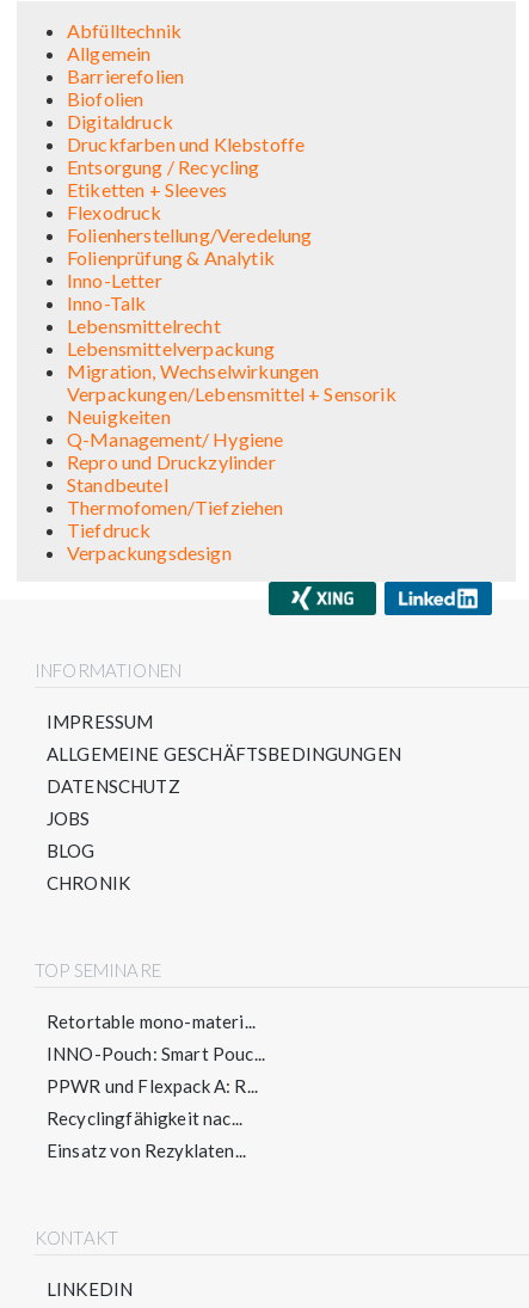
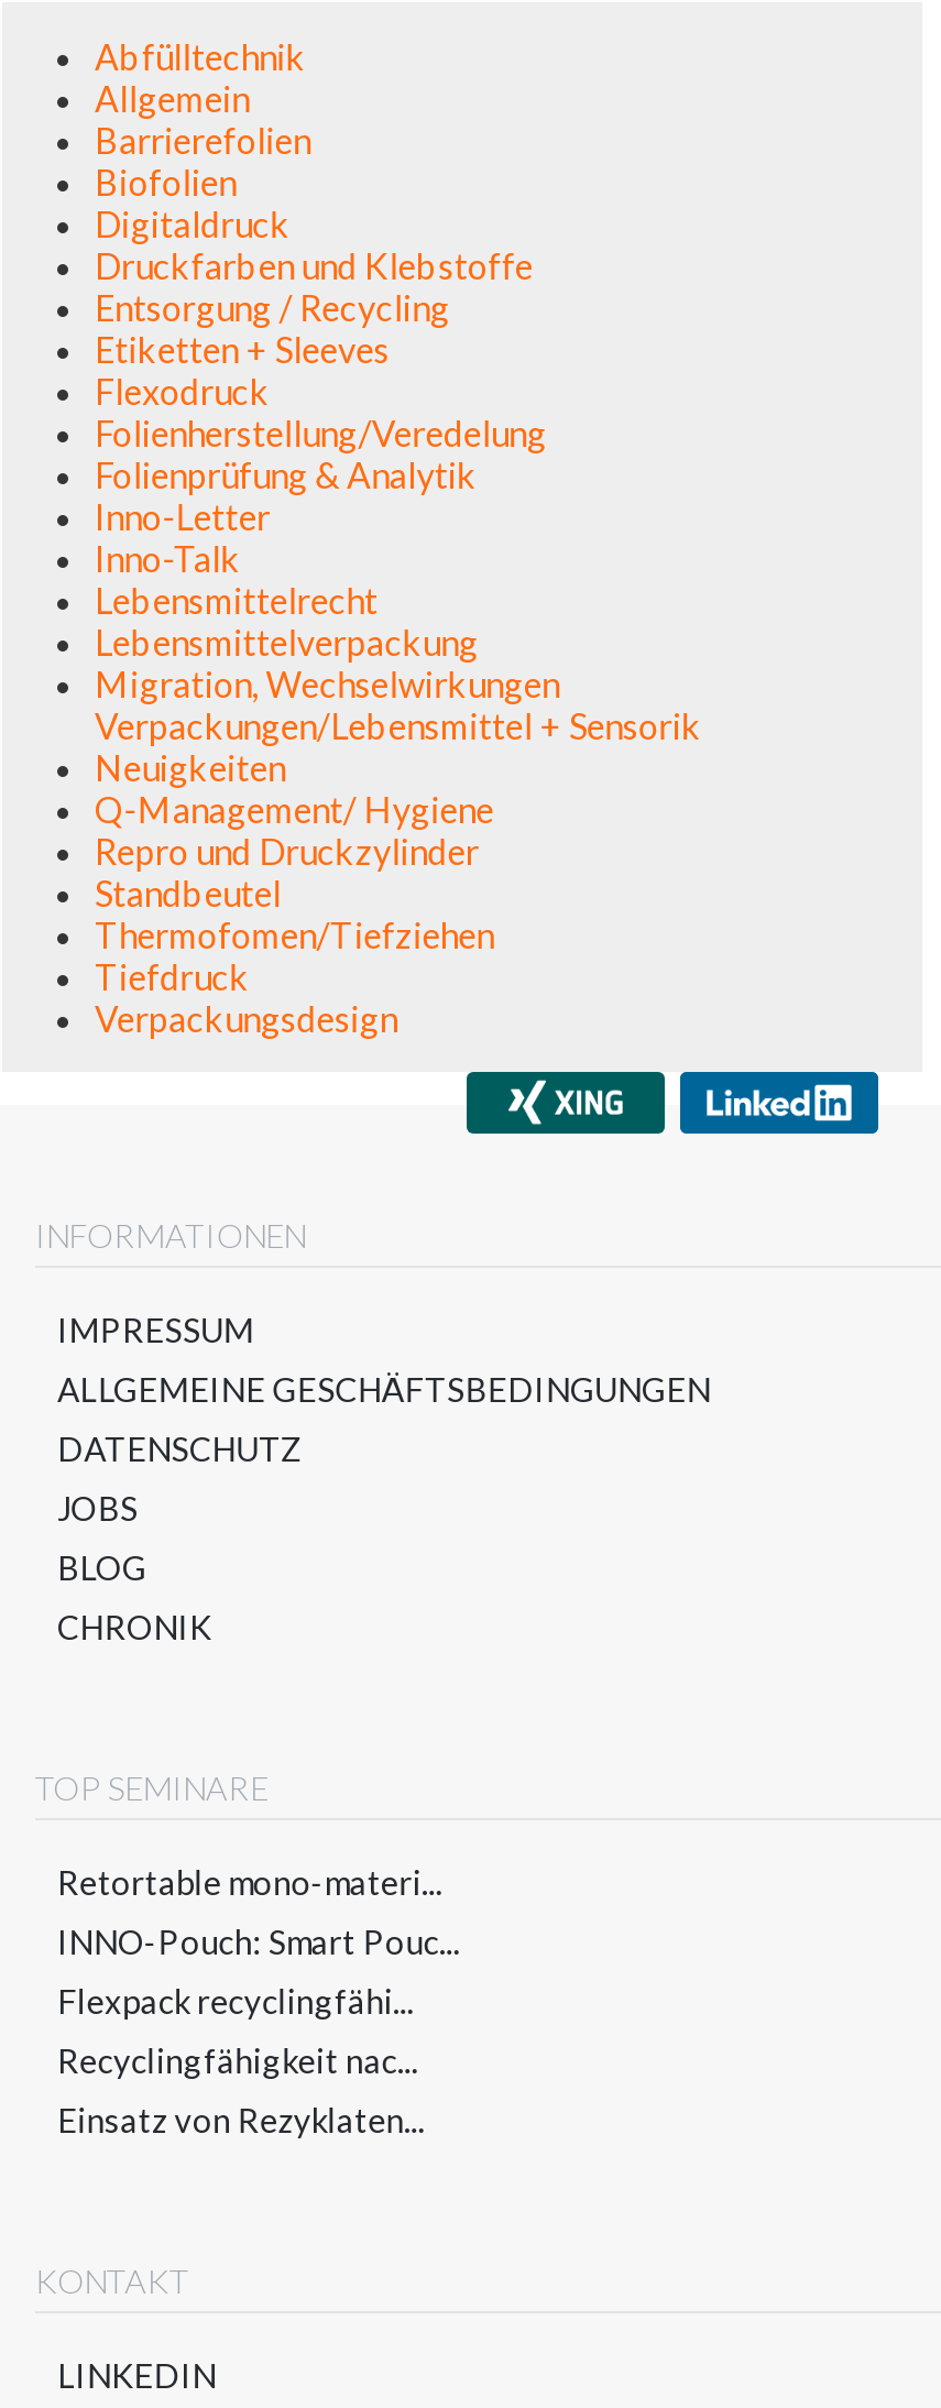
[47,1075,258,1097] PPWR und Flexpack A: R... -> [57,1981,414,2021] Flexpack recyclingfähi...

